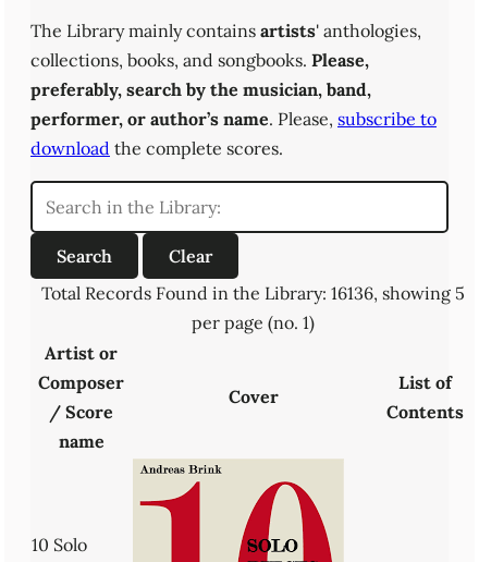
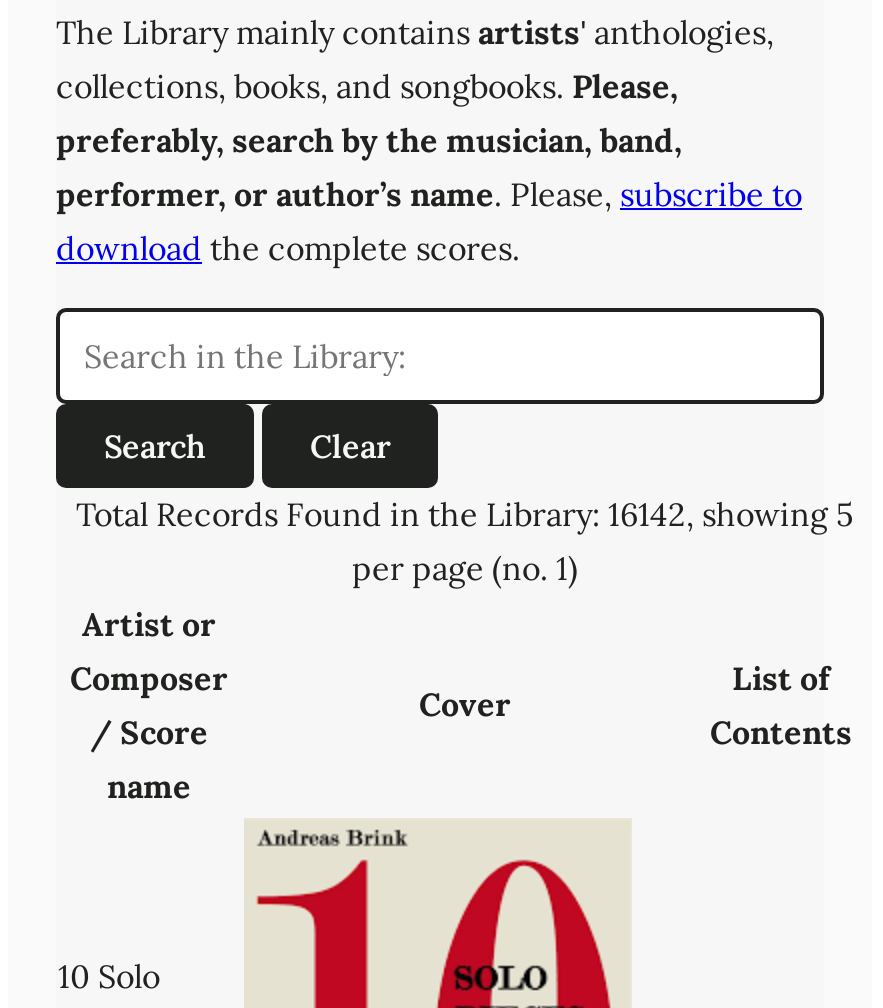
[41,282,465,304] Total Records Found in the Library: 16136, showing 5 -> [76,495,854,535] Total Records Found in the Library: 16142, showing 5

